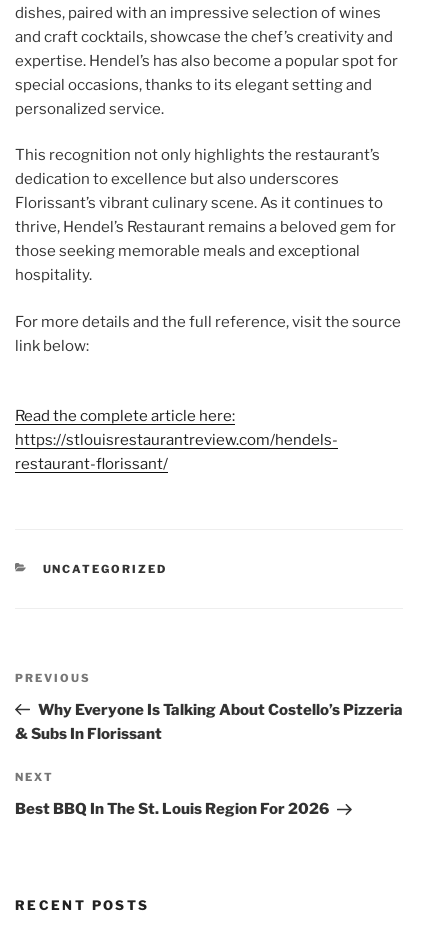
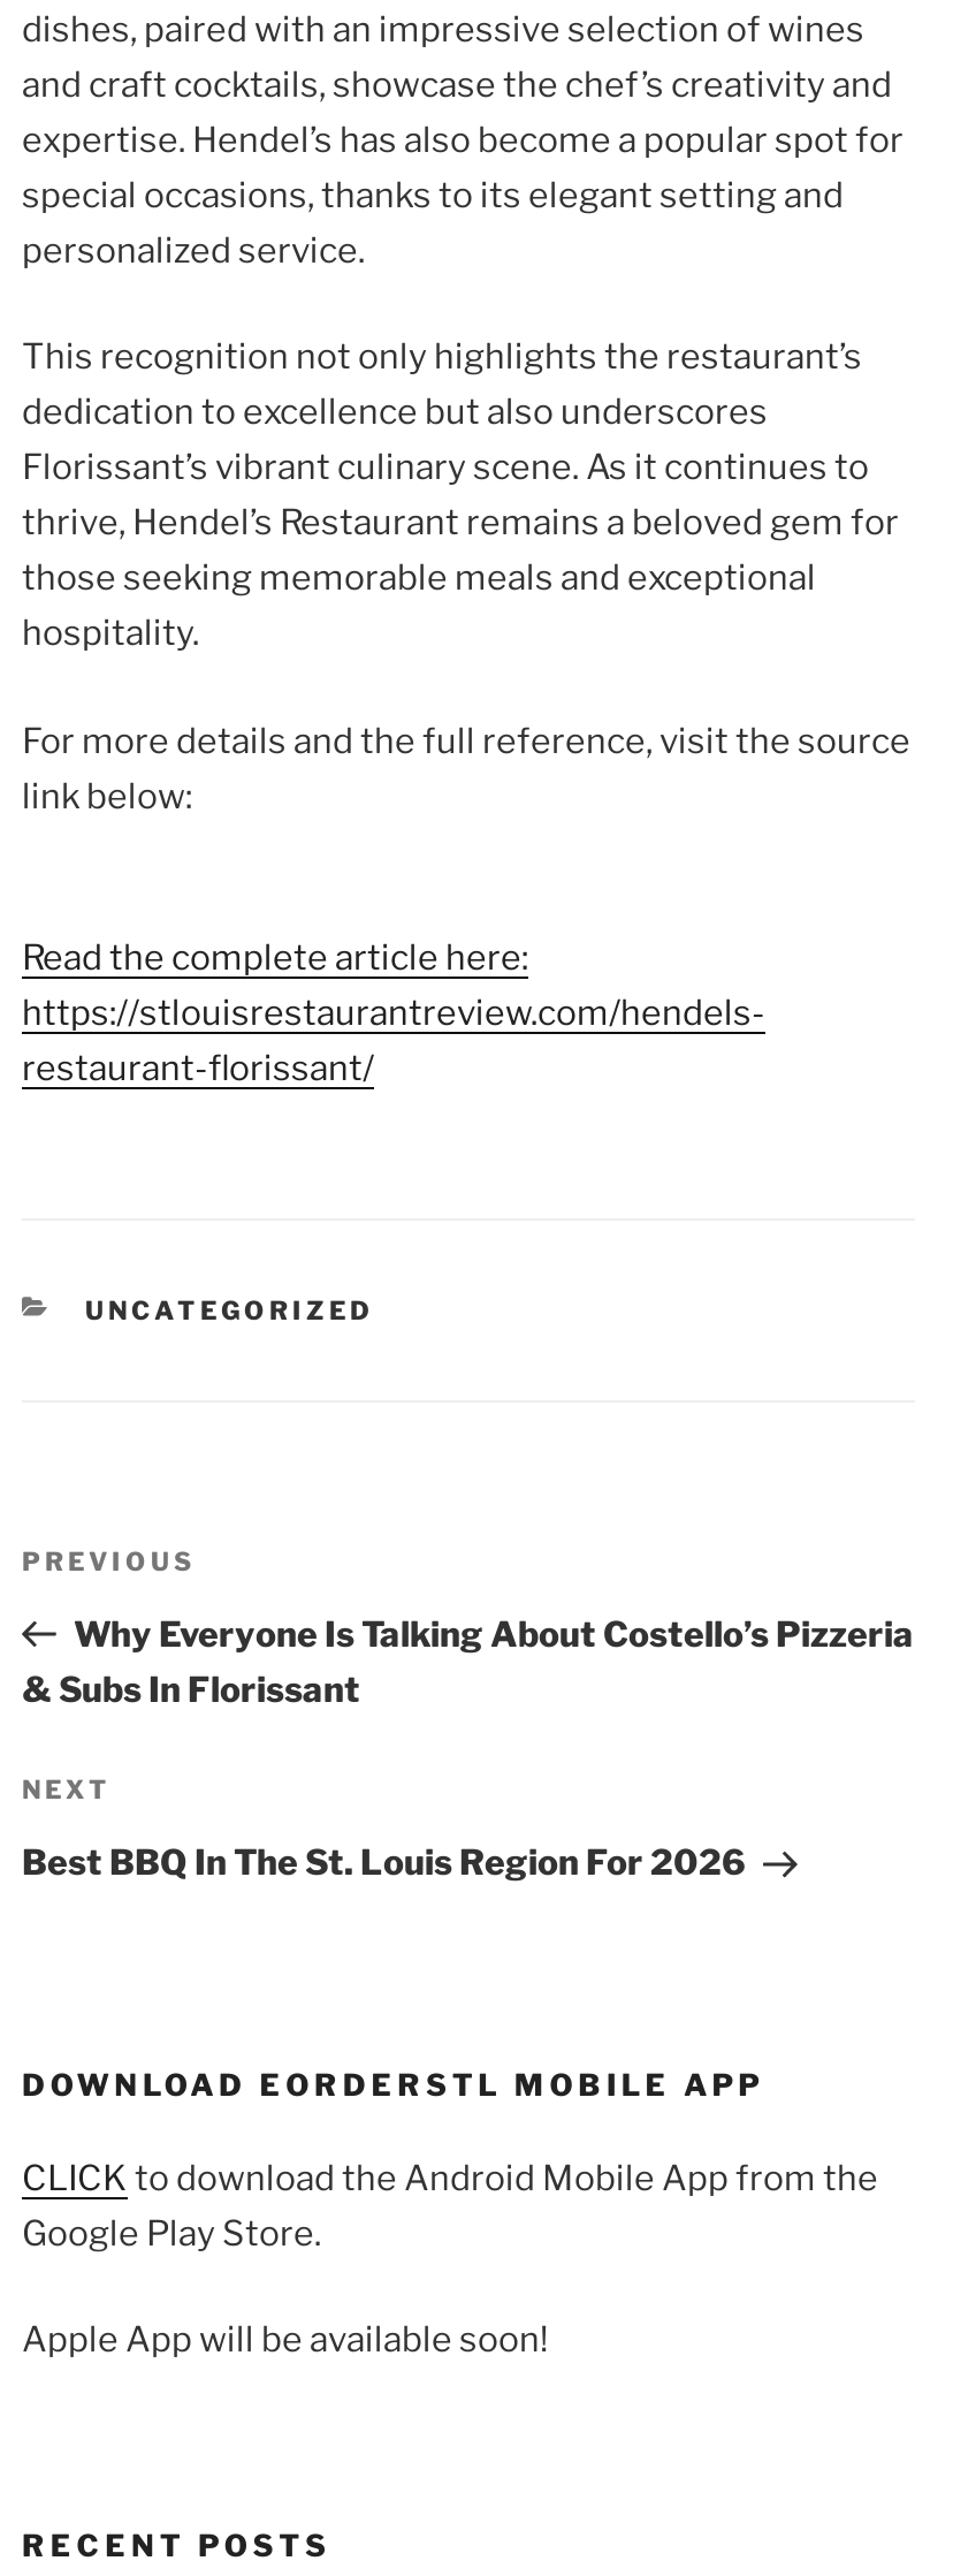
none -> [22,2066,878,2361] DOWNLOAD EORDERSTL MOBILE APP | CLICK to download the Android Mobile App from the | Google Play Store. | Apple App will be available soon!

